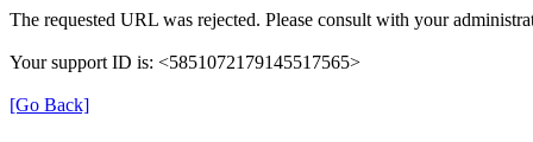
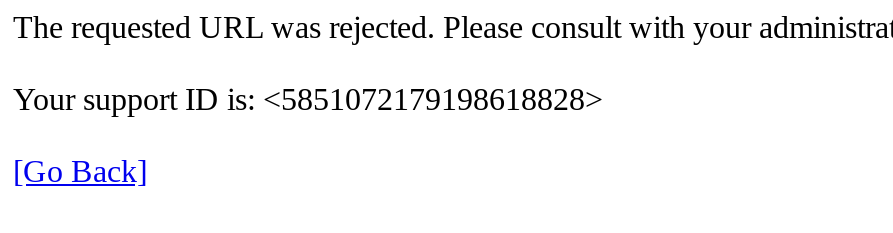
[10,52,360,72] Your support ID is: <5851072179145517565> -> [13,82,603,116] Your support ID is: <5851072179198618828>

